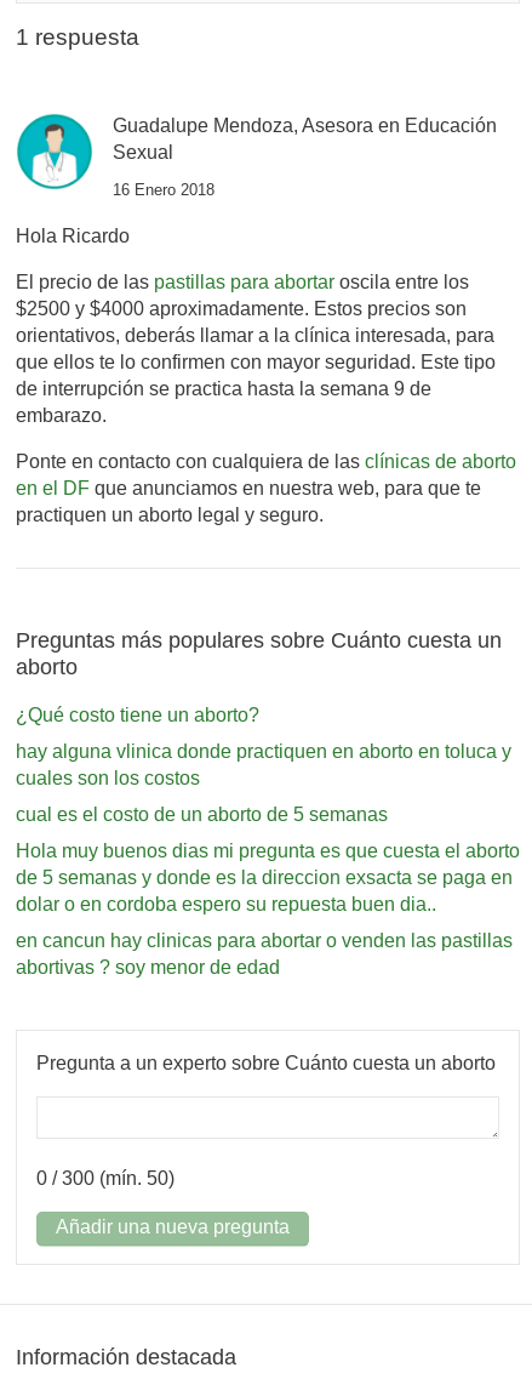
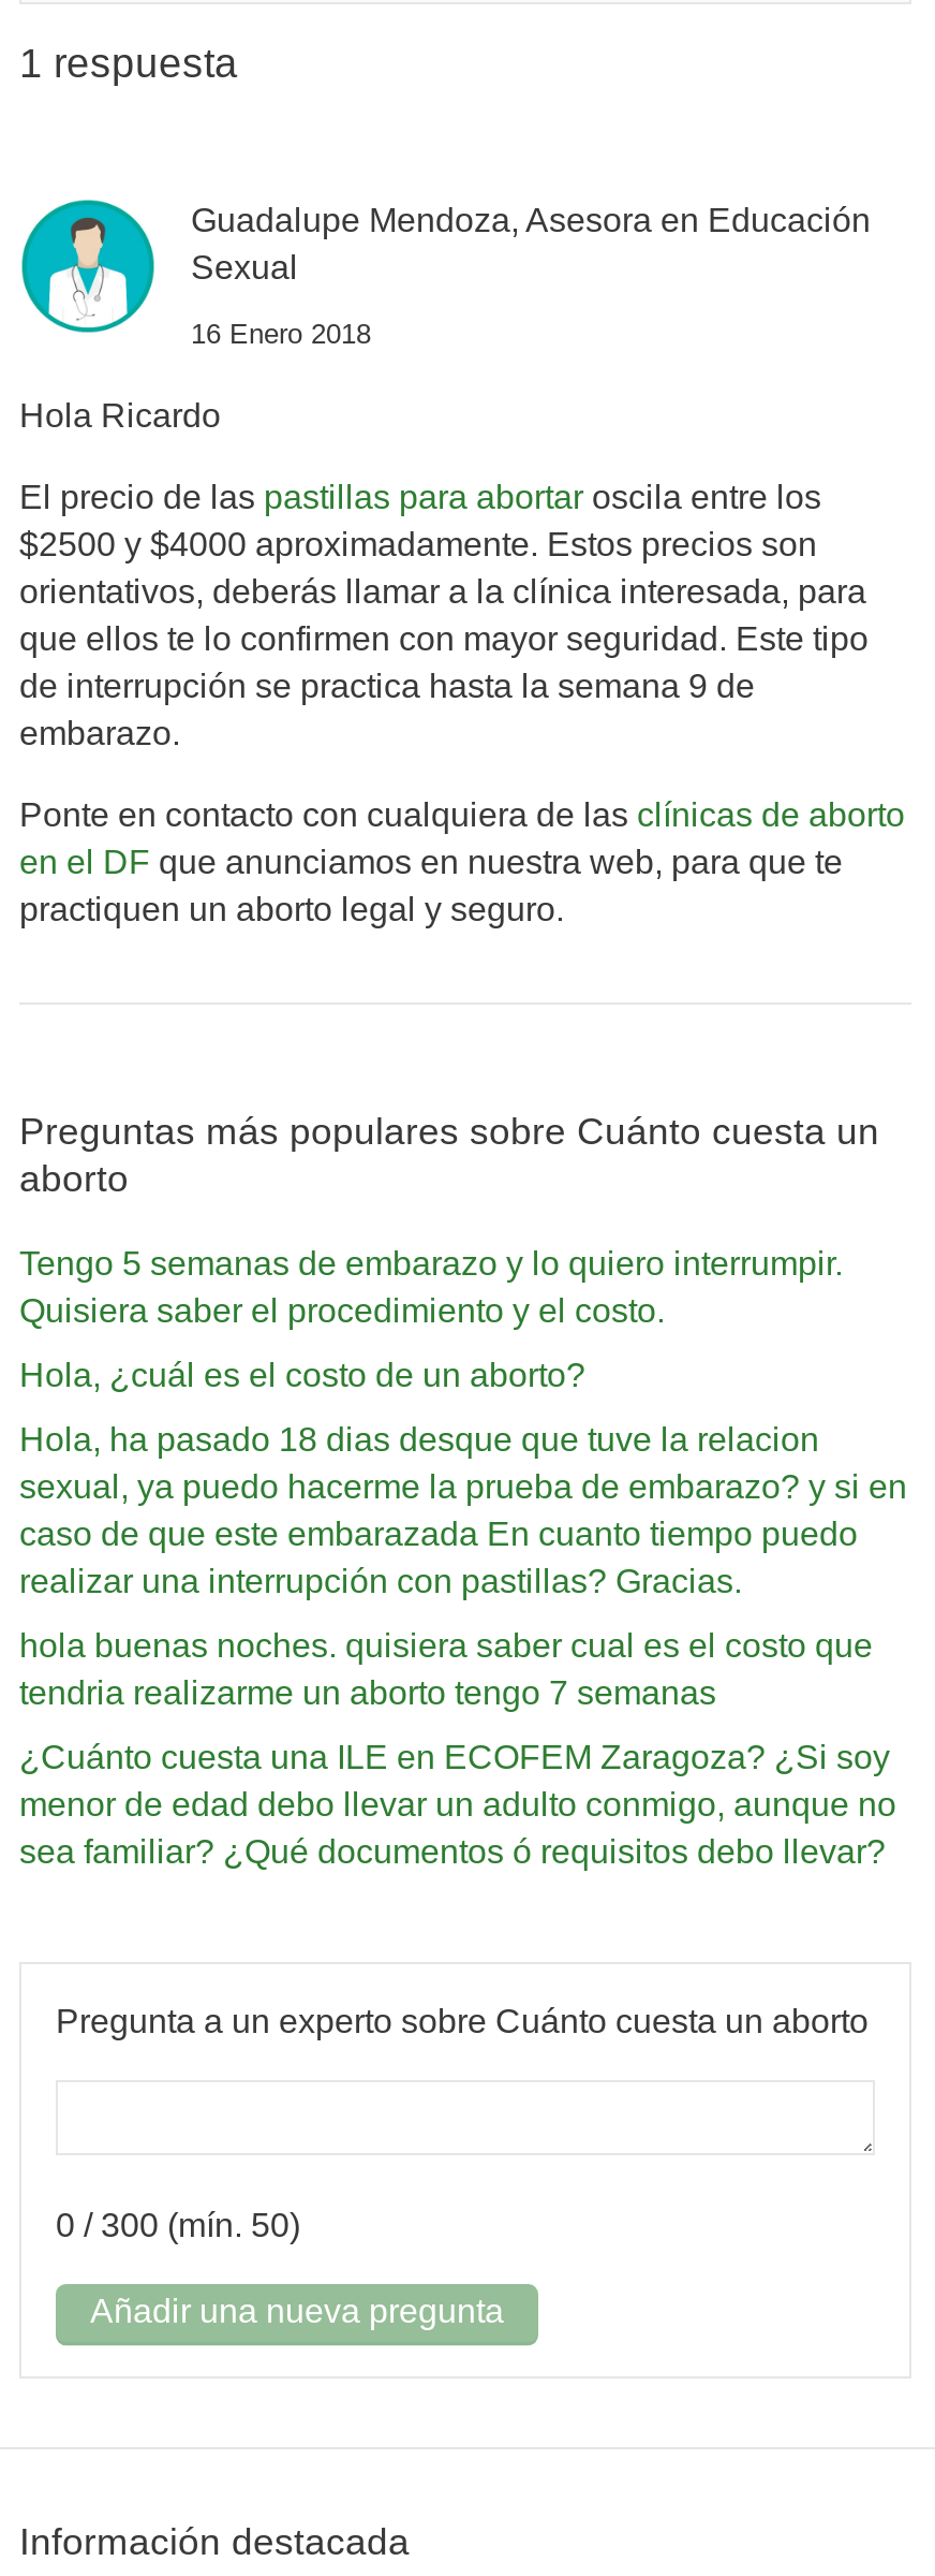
[16,704,259,725] ¿Qué costo tiene un aborto? -> [19,1244,843,1328] Tengo 5 semanas de embarazo y lo quiero interrumpir. | Quisiera saber el procedimiento y el costo.
[16,741,511,788] hay alguna vlinica donde practiquen en aborto en toluca y | cuales son los costos -> [19,1356,585,1393] Hola, ¿cuál es el costo de un aborto?
[16,804,388,824] cual es el costo de un aborto de 5 semanas -> [19,1420,907,1599] Hola, ha pasado 18 dias desque que tuve la relacion | sexual, ya puedo hacerme la prueba de embarazo? y si en | caso de que este embarazada En cuanto tiempo puedo | realizar una interrupción con pastillas? Gracias.
[16,840,520,914] Hola muy buenos dias mi pregunta es que cuesta el aborto | de 5 semanas y donde es la direccion exsacta se paga en | dolar o en cordoba espero su repuesta buen dia.. -> [19,1627,873,1710] hola buenas noches. quisiera saber cual es el costo que | tendria realizarme un aborto tengo 7 semanas
[16,930,513,977] en cancun hay clinicas para abortar o venden las pastillas | abortivas ? soy menor de edad -> [19,1738,896,1869] ¿Cuánto cuesta una ILE en ECOFEM Zaragoza? ¿Si soy | menor de edad debo llevar un adulto conmigo, aunque no | sea familiar? ¿Qué documentos ó requisitos debo llevar?

